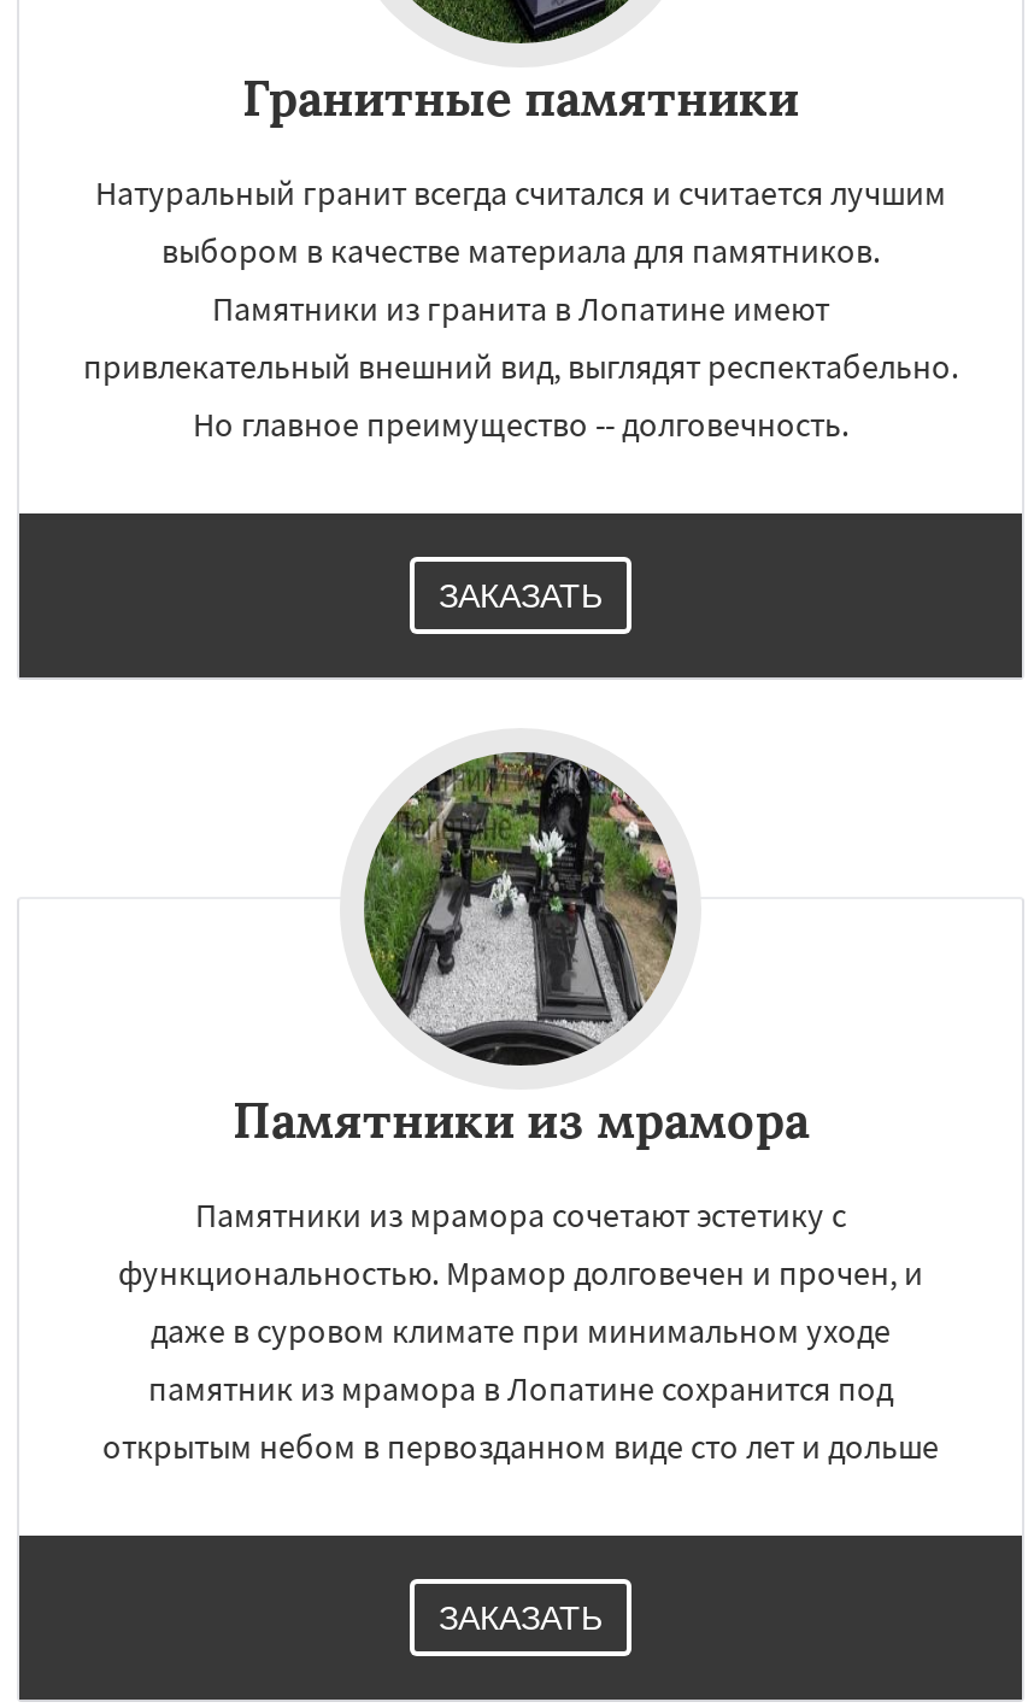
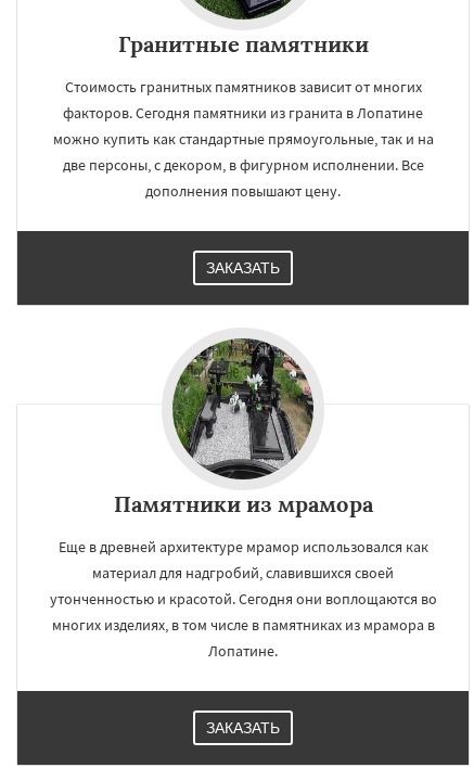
[83,171,958,446] Натуральный гранит всегда считался и считается лучшим | выбором в качестве материала для памятников. | Памятники из гранита в Лопатине имеют | привлекательный внешний вид, выглядят респектабельно. | Но главное преимущество -- долговечность. -> [53,77,433,201] Стоимость гранитных памятников зависит от многих | факторов. Сегодня памятники из гранита в Лопатине | можно купить как стандартные прямоугольные, так и на | две персоны, с декором, в фигурном исполнении. Все | дополнения повышают цену.
[102,1193,939,1468] Памятники из мрамора сочетают эстетику с | функциональностью. Мрамор долговечен и прочен, и | даже в суровом климате при минимальном уходе | памятник из мрамора в Лопатине сохранится под | открытым небом в первозданном виде сто лет и дольше -> [49,537,437,661] Еще в древней архитектуре мрамор использовался как | материал для надгробий, славившихся своей | утонченностью и красотой. Сегодня они воплощаются во | многих изделиях, в том числе в памятниках из мрамора в | Лопатине.

